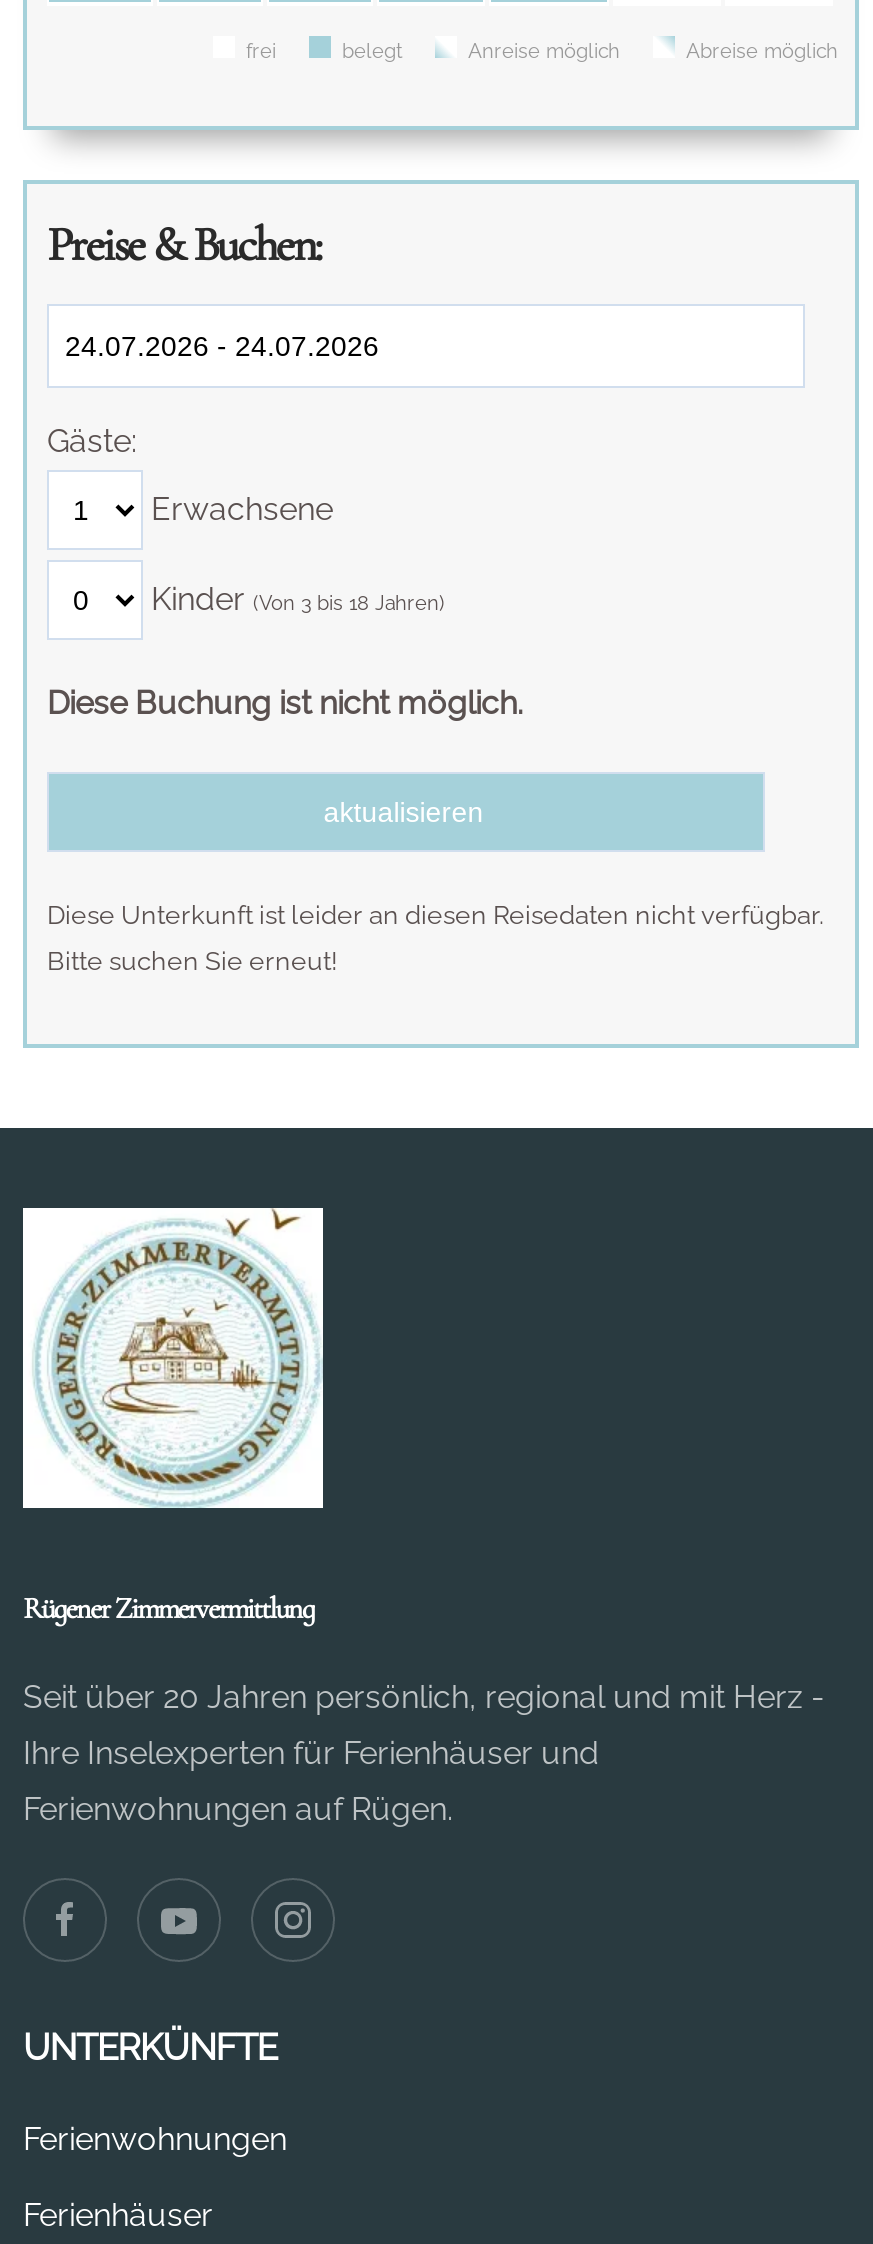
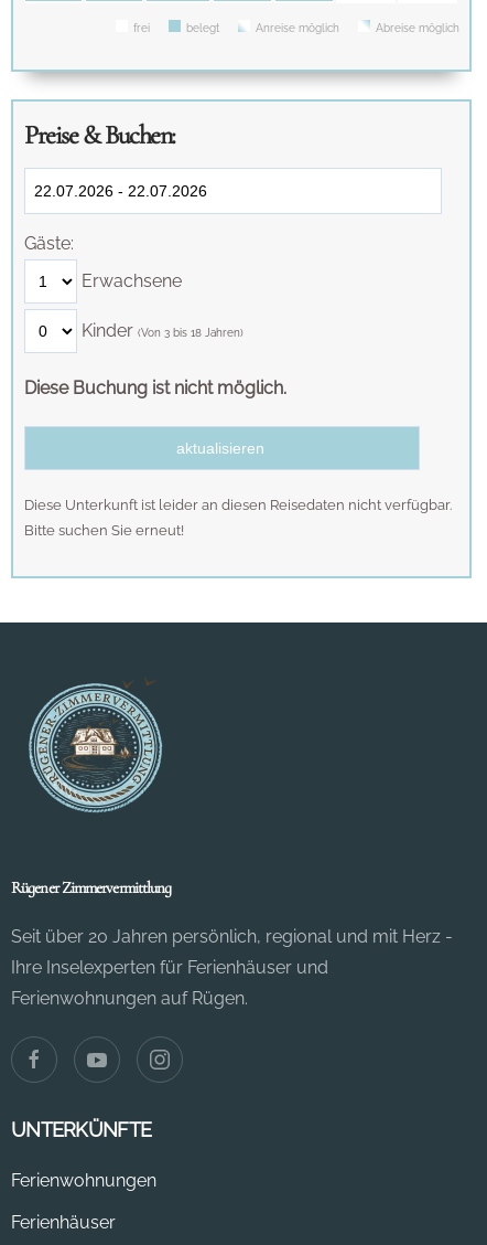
[21,1206,325,1510] [image] -> [11,667,176,832] [image]

